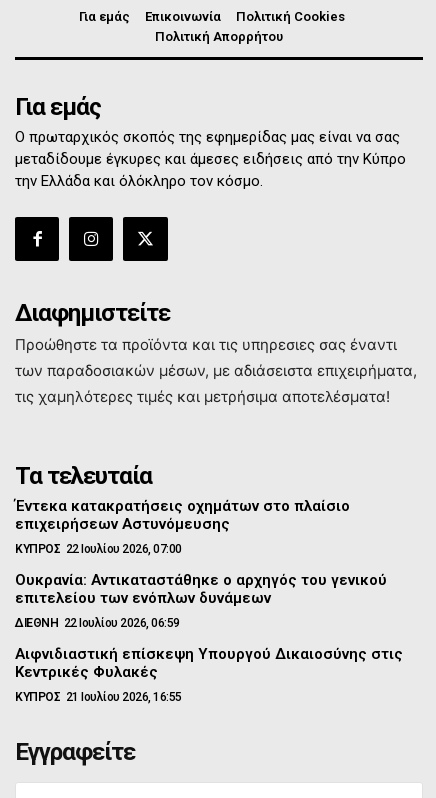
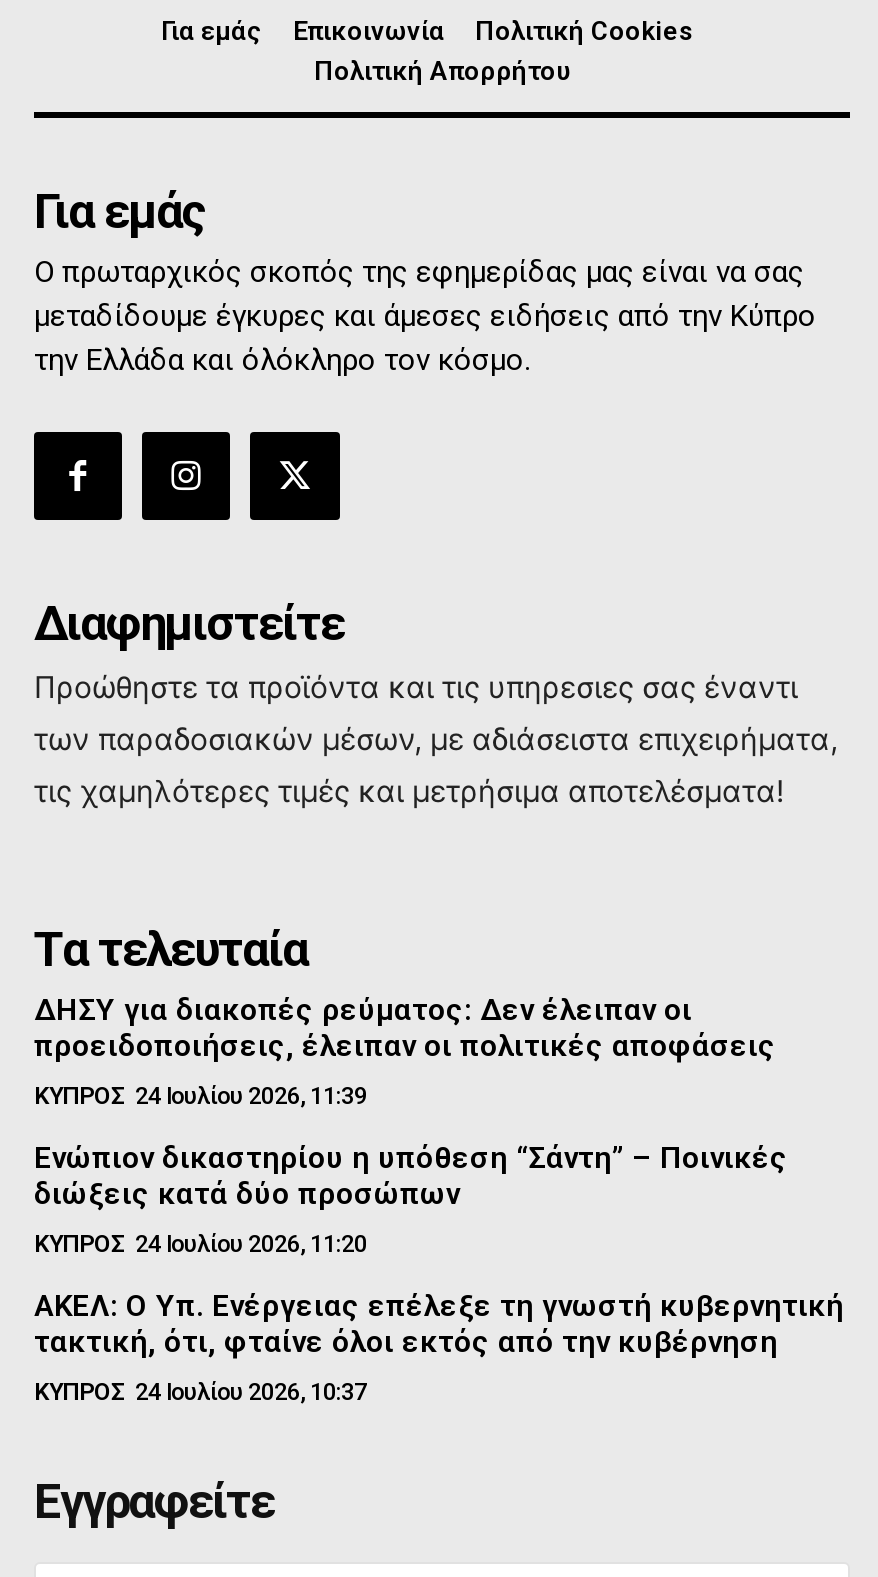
[15,497,350,533] Έντεκα κατακρατήσεις οχημάτων στο πλαίσιο | επιχειρήσεων Αστυνόμευσης -> [34,992,776,1064] ΔΗΣΥ για διακοπές ρεύματος: Δεν έλειπαν οι | προειδοποιήσεις, έλειπαν οι πολιτικές αποφάσεις
[15,542,181,556] ΚΥΠΡΟΣ 22 Ιουλίου 2026, 07:00 -> [34,1082,367,1110] ΚΥΠΡΟΣ 24 Ιουλίου 2026, 11:39
[15,571,387,607] Ουκρανία: Αντικαταστάθηκε ο αρχηγός του γενικού | επιτελείου των ενόπλων δυνάμεων -> [34,1140,788,1212] Ενώπιον δικαστηρίου η υπόθεση “Σάντη” – Ποινικές | διώξεις κατά δύο προσώπων
[15,616,179,630] ΔΙΕΘΝΗ 22 Ιουλίου 2026, 06:59 -> [34,1230,367,1258] ΚΥΠΡΟΣ 24 Ιουλίου 2026, 11:20
[15,645,403,681] Αιφνιδιαστική επίσκεψη Υπουργού Δικαιοσύνης στις | Κεντρικές Φυλακές -> [34,1288,844,1360] ΑΚΕΛ: Ο Υπ. Ενέργειας επέλεξε τη γνωστή κυβερνητική | τακτική, ότι, φταίνε όλοι εκτός από την κυβέρνηση
[15,690,181,704] ΚΥΠΡΟΣ 21 Ιουλίου 2026, 16:55 -> [34,1378,367,1406] ΚΥΠΡΟΣ 24 Ιουλίου 2026, 10:37

